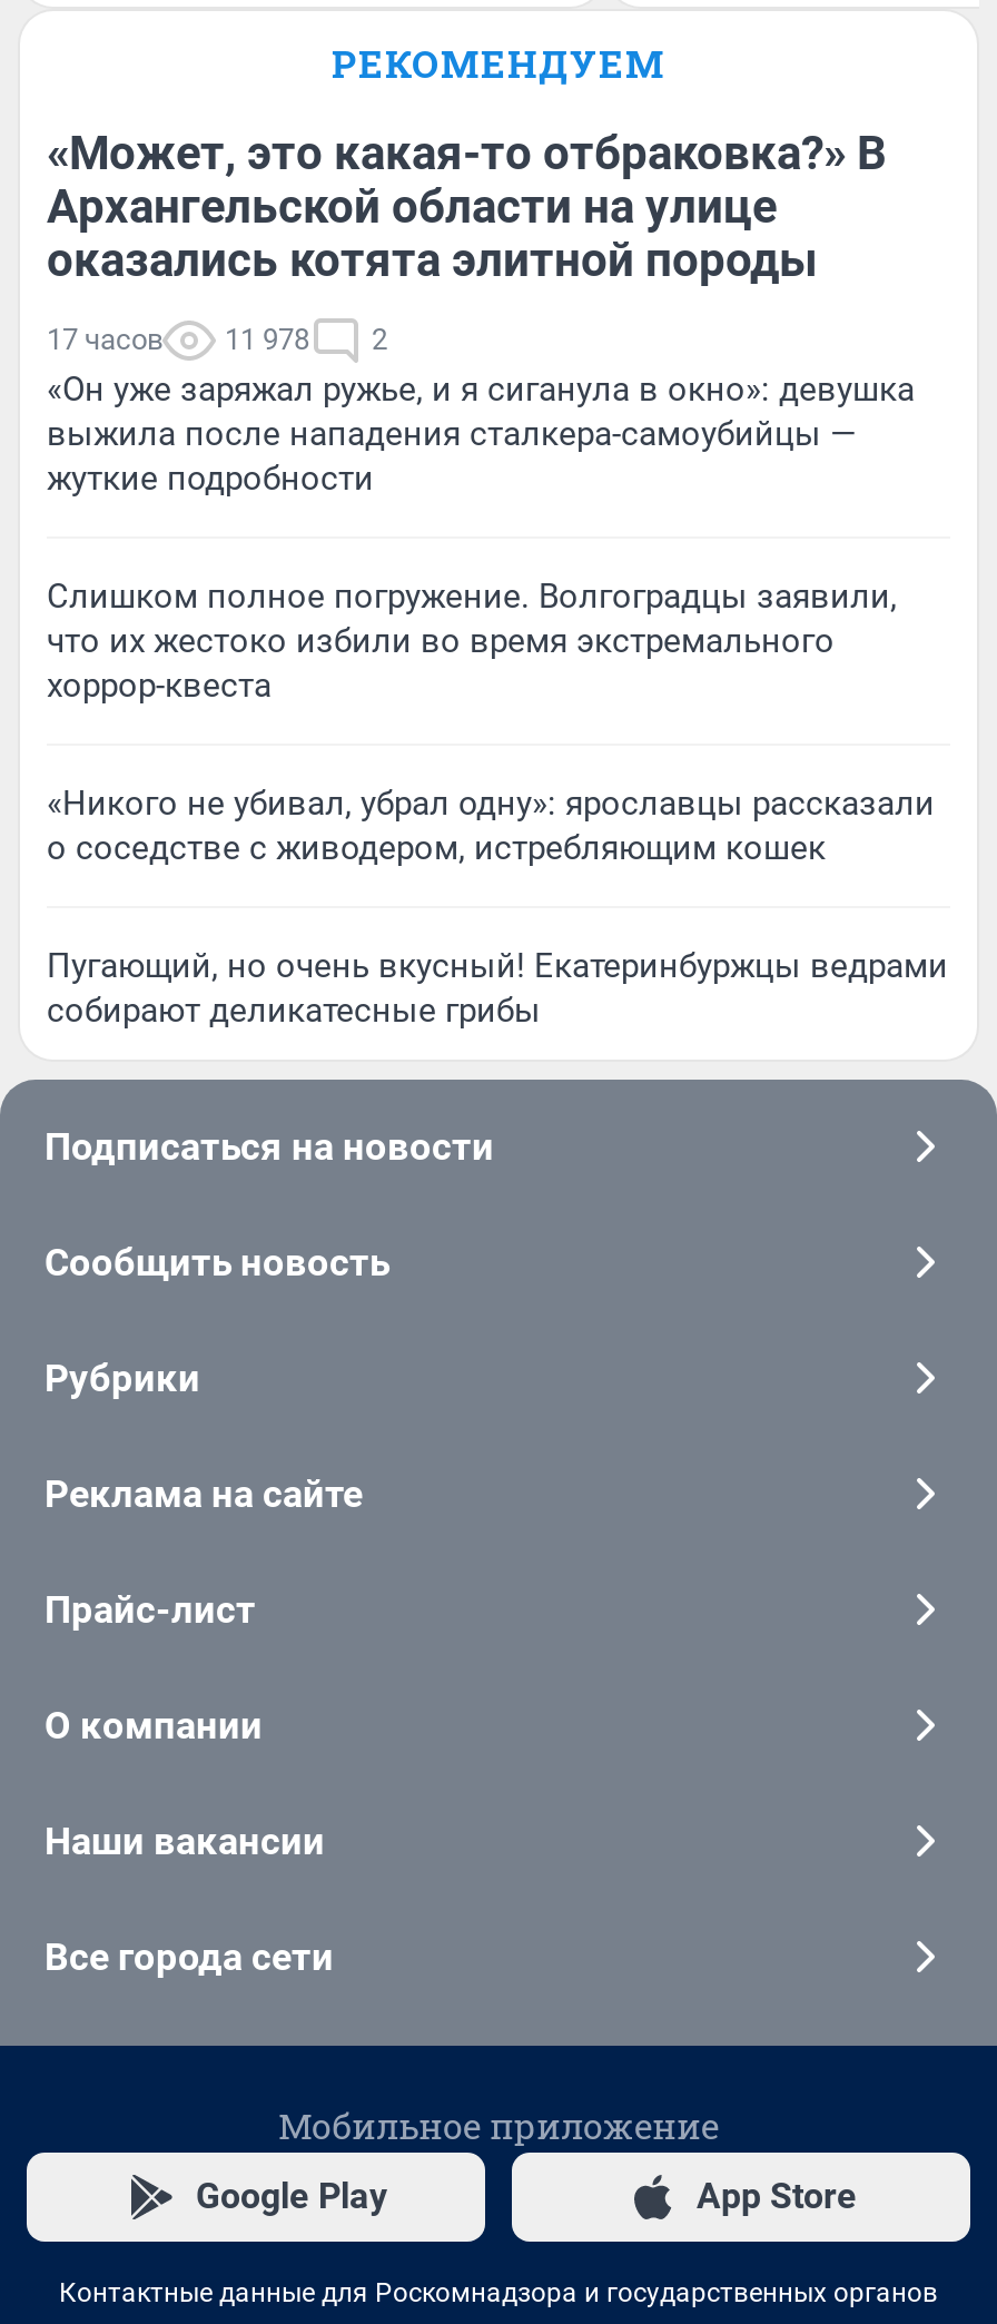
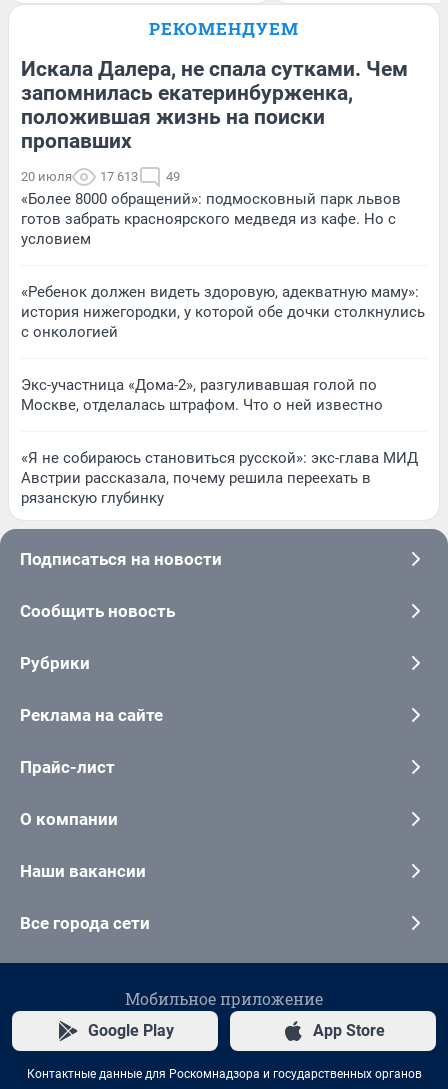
[47,127,886,287] «Может, это какая-то отбраковка?» В | Архангельской области на улице | оказались котята элитной породы -> [21,57,408,153] Искала Далера, не спала сутками. Чем | запомнилась екатеринбурженка, | положившая жизнь на поиски | пропавших
[47,323,915,499] 17 часов | 11 978 | 2 | «Он уже заряжал ружье, и я сиганула в окно»: девушка | выжила после нападения сталкера-самоубийцы — | жуткие подробности -> [21,169,401,248] 20 июля | 17 613 | 49 | «Более 8000 обращений»: подмосковный парк львов | готов забрать красноярского медведя из кафе. Но с | условием
[47,577,897,706] Слишком полное погружение. Волгоградцы заявили, | что их жестоко избили во время экстремального | хоррор-квеста -> [21,283,425,341] «Ребенок должен видеть здоровую, адекватную маму»: | история нижегородки, у которой обе дочки столкнулись | с онкологией
[47,784,935,868] «Никого не убивал, убрал одну»: ярославцы рассказали | о соседстве с живодером, истребляющим кошек -> [21,376,383,414] Экс-участница «Дома-2», разгуливавшая голой по | Москве, отделалась штрафом. Что о ней известно
[47,946,948,1031] Пугающий, но очень вкусный! Екатеринбуржцы ведрами | собирают деликатесные грибы -> [21,449,418,507] «Я не собираюсь становиться русской»: экс-глава МИД | Австрии рассказала, почему решила переехать в | рязанскую глубинку

